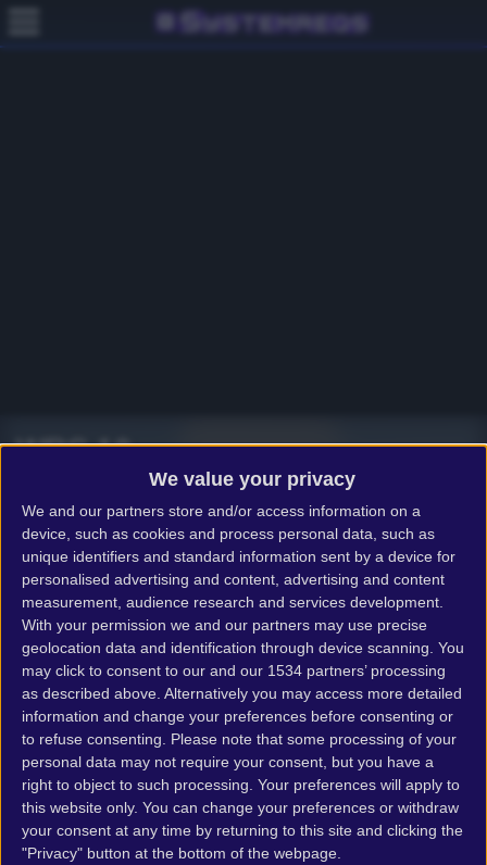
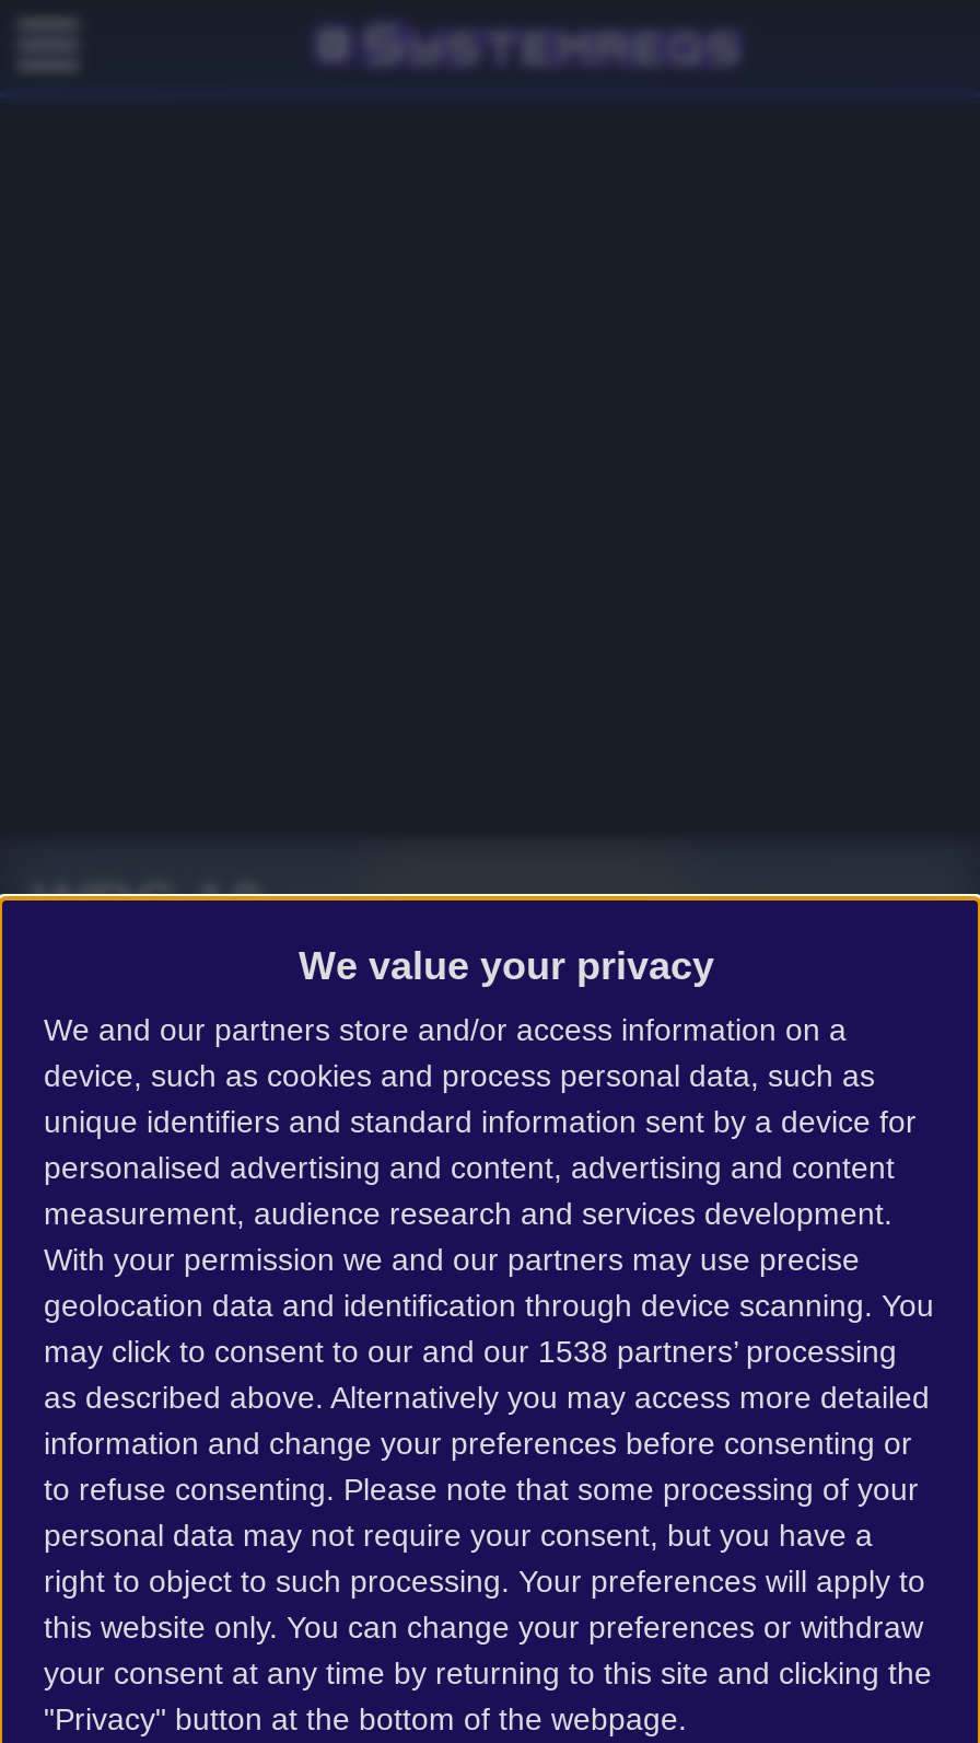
[22,662,446,679] may click to consent to our and our 1534 partners’ processing -> [44,1334,897,1369] may click to consent to our and our 1538 partners’ processing

